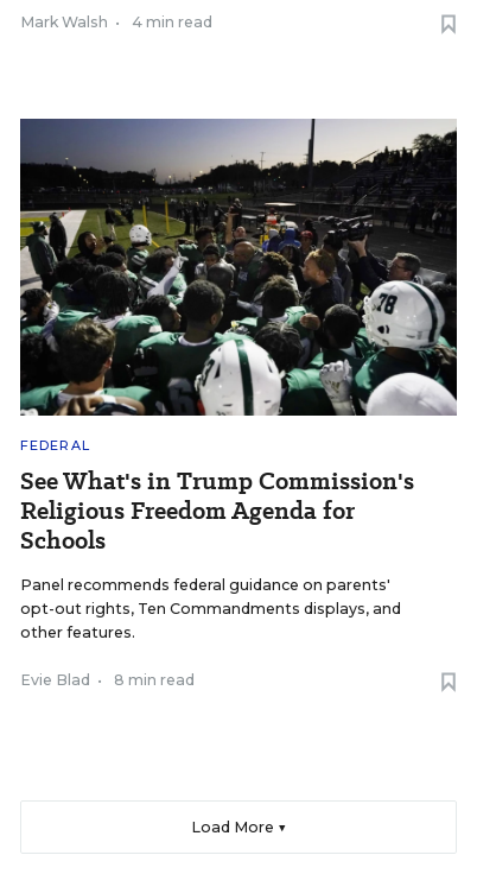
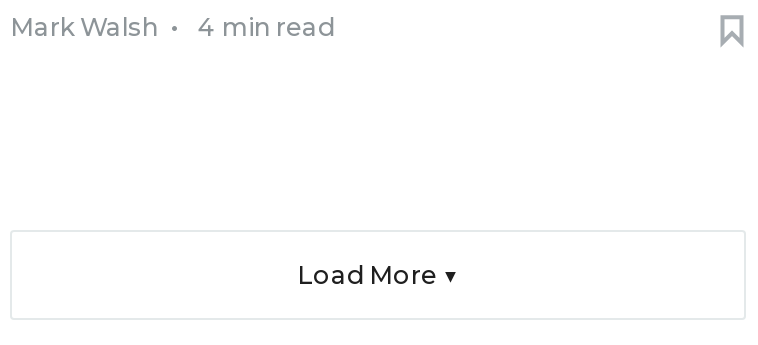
[19,118,458,689] [image] | FEDERAL | See What's in Trump Commission's | Religious Freedom Agenda for | Schools | Panel recommends federal guidance on parents' | opt-out rights, Ten Commandments displays, and | other features. | Evie Blad • | 8 min read -> none

